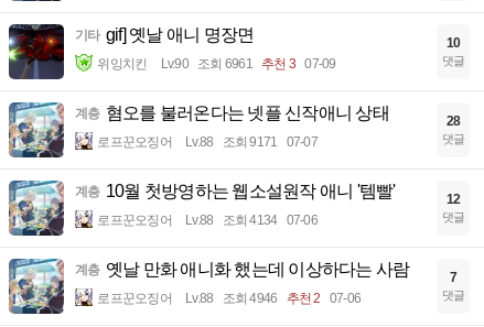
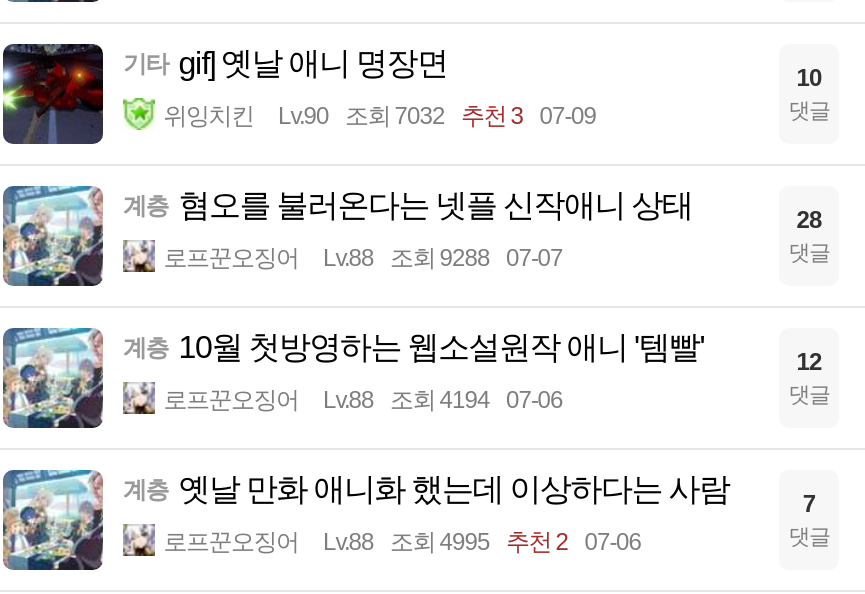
[97,56,336,71] 위잉치킨 Lv.90 조회 6961 추천 3 07-09 -> [163,101,596,129] 위잉치킨 Lv.90 조회 7032 추천 3 07-09
[97,134,317,149] 로프꾼오징어 Lv.88 조회 9171 07-07 -> [163,243,563,271] 로프꾼오징어 Lv.88 조회 9288 07-07
[97,212,317,227] 로프꾼오징어 Lv.88 조회 4134 07-06 -> [163,385,563,413] 로프꾼오징어 Lv.88 조회 4194 07-06
[97,290,361,306] 로프꾼오징어 Lv.88 조회 4946 추천 2 07-06 -> [163,527,641,555] 로프꾼오징어 Lv.88 조회 4995 추천 2 07-06

